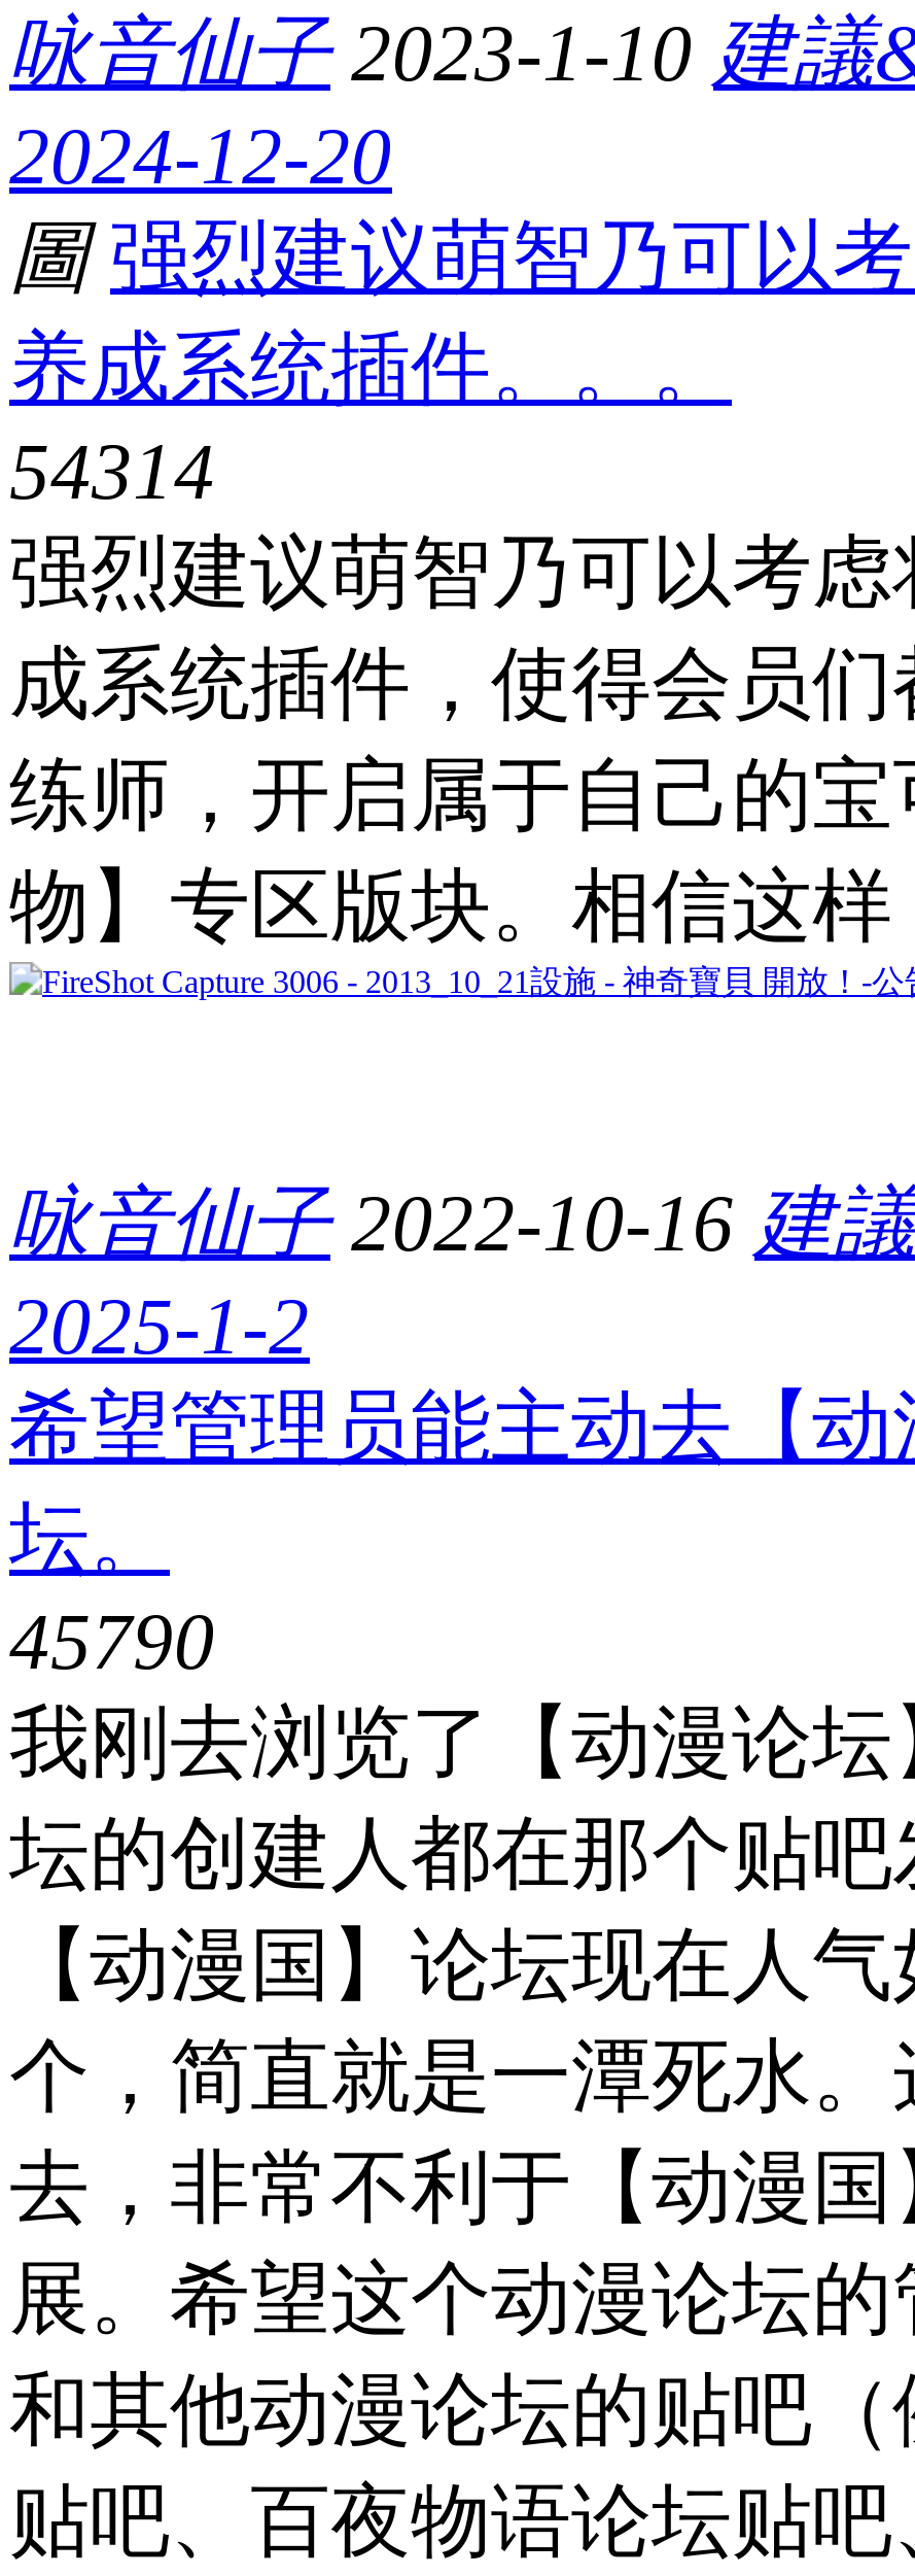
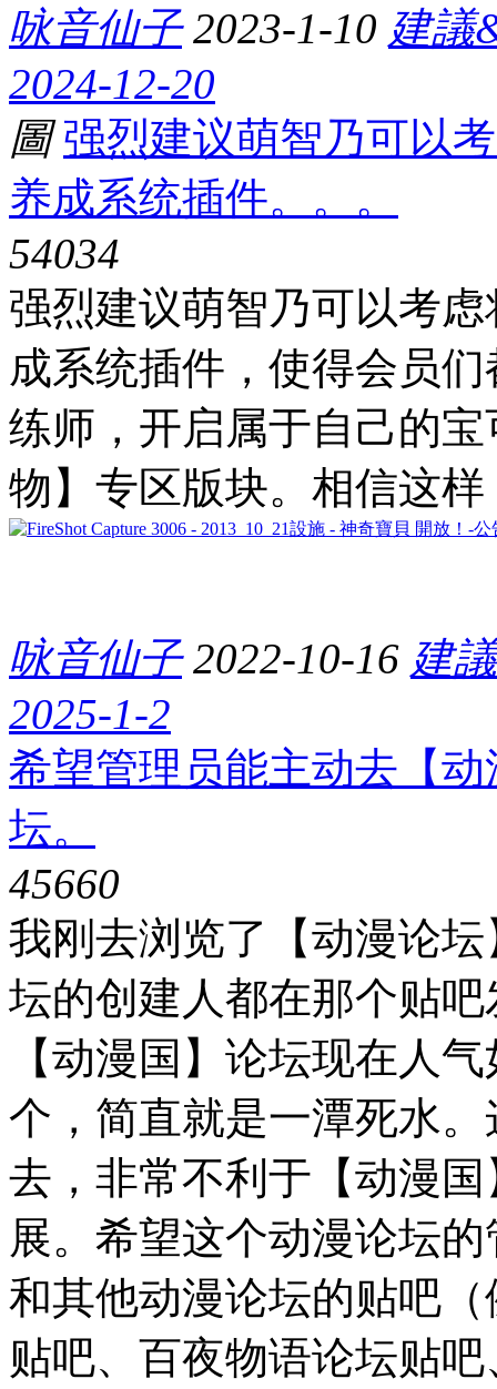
[9,426,215,515] 54314 -> [9,229,120,277] 54034
[9,1596,215,1685] 45790 -> [9,860,120,907] 45660

